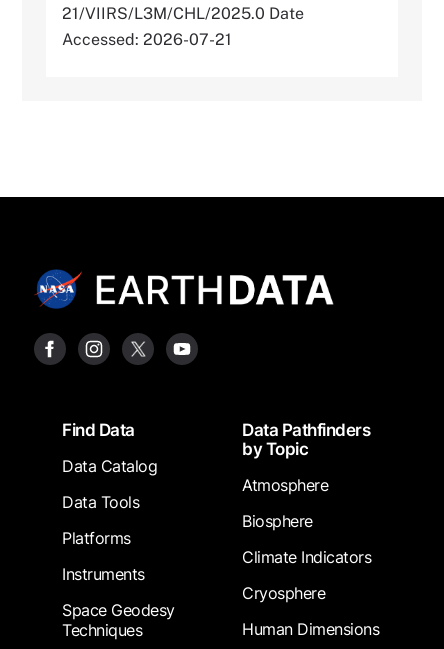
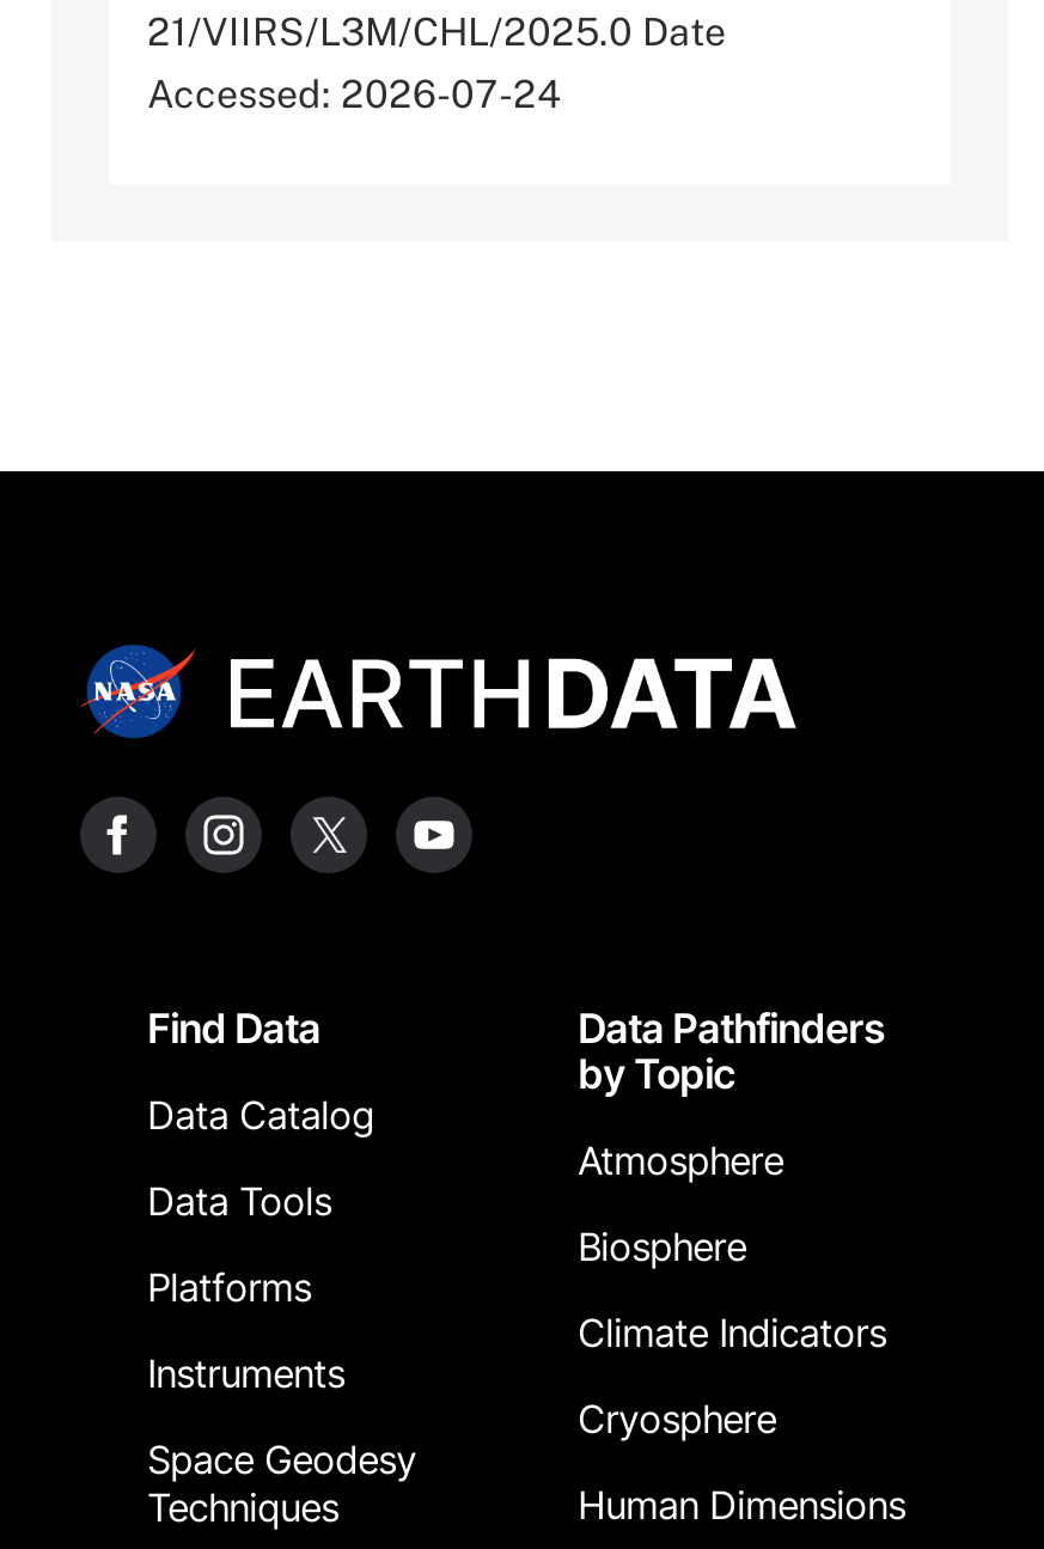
[62,30,232,49] Accessed: 2026-07-21 -> [147,72,561,117] Accessed: 2026-07-24

